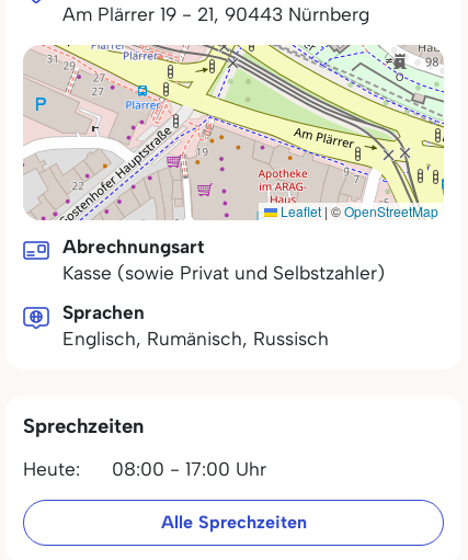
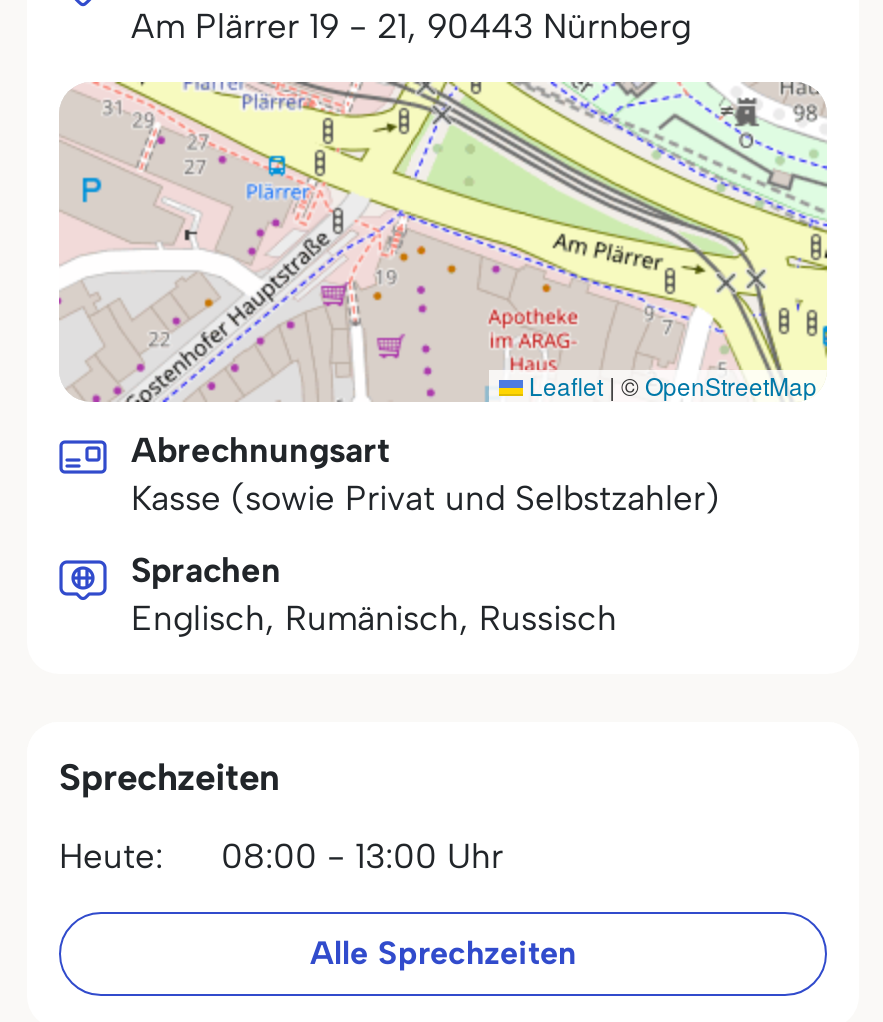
[23,458,266,480] Heute: 08:00 - 17:00 Uhr -> [59,836,503,876] Heute: 08:00 - 13:00 Uhr

